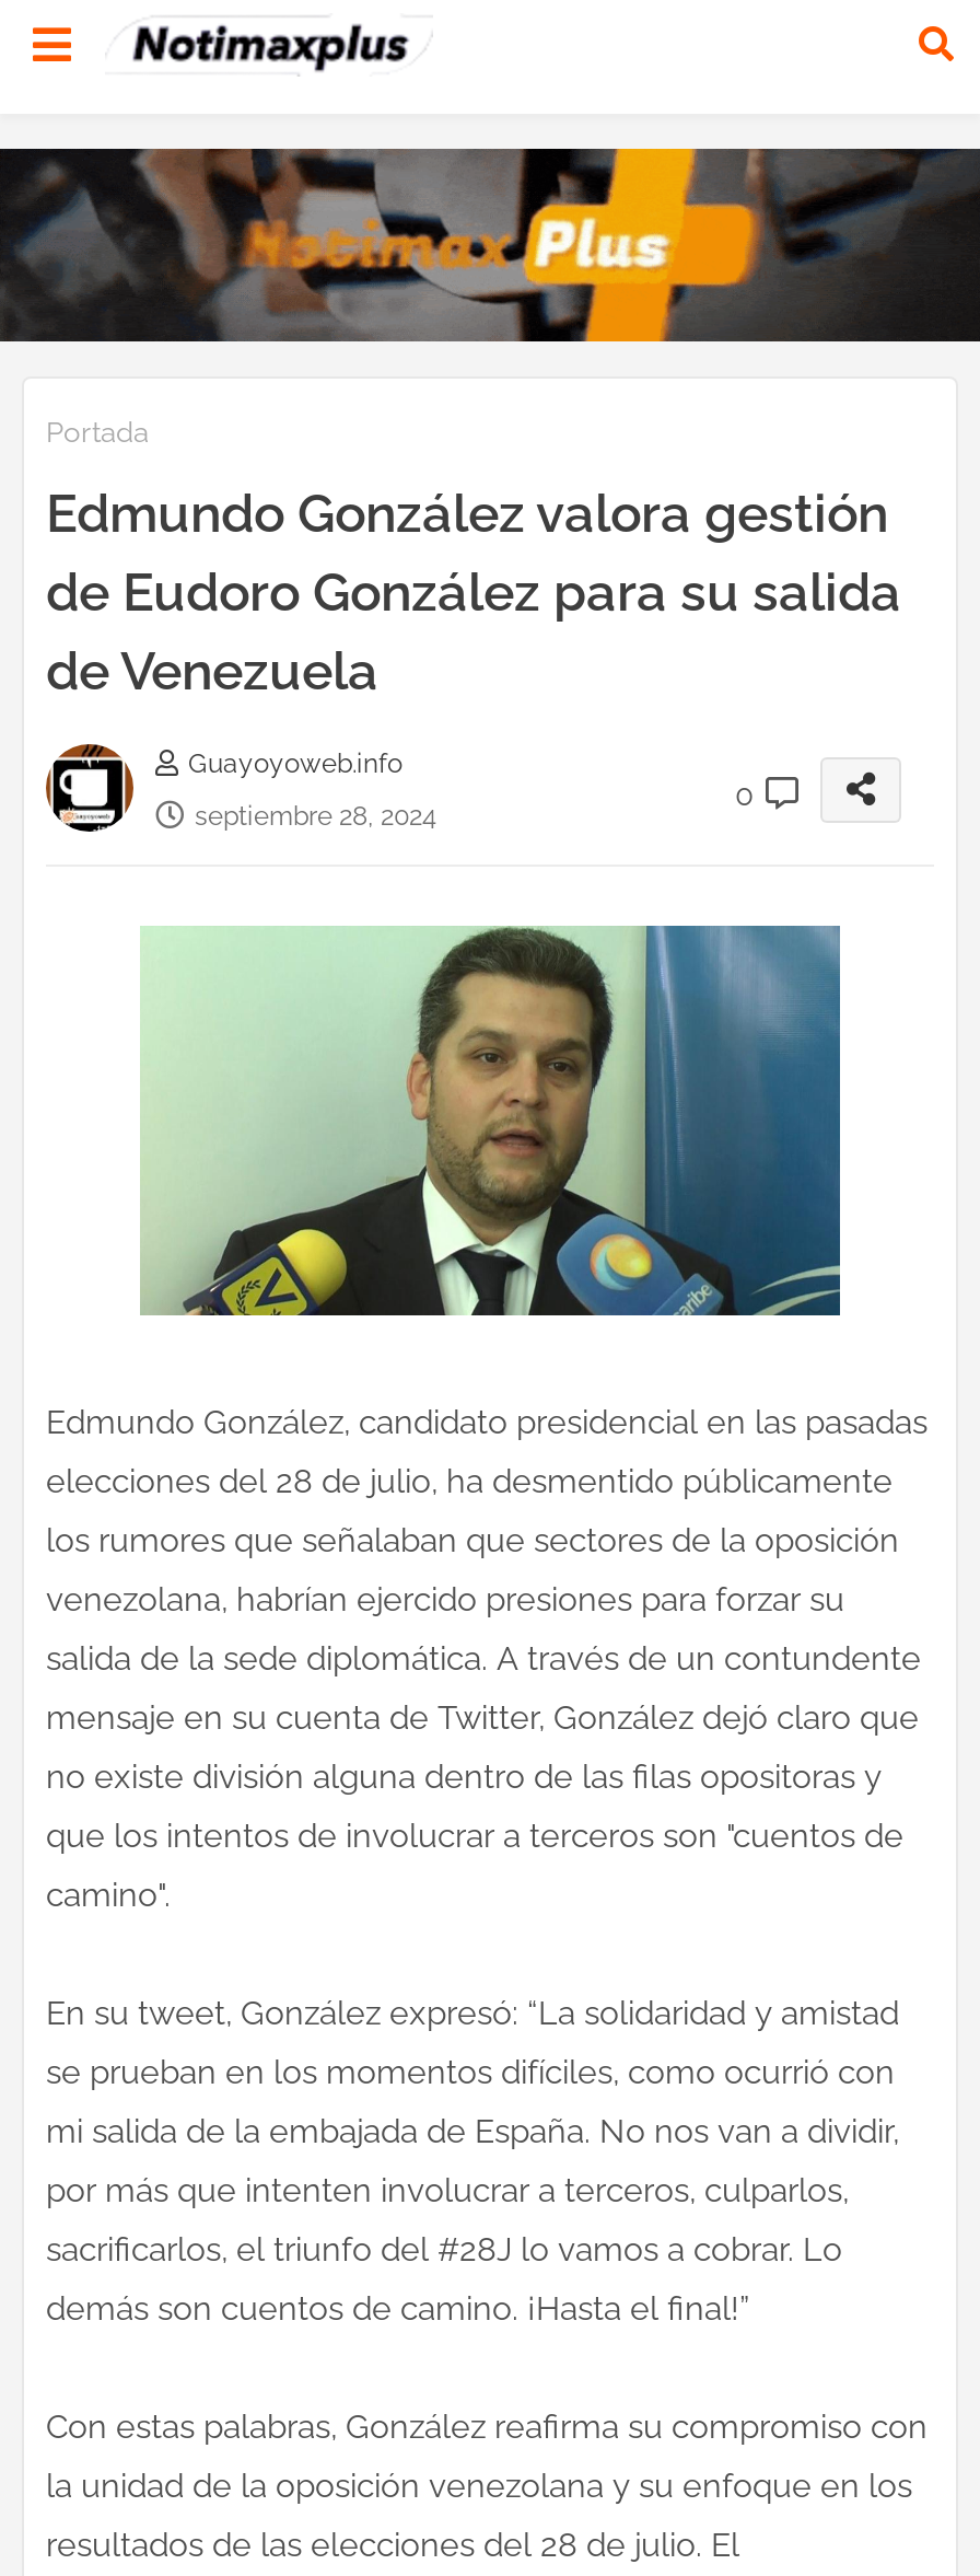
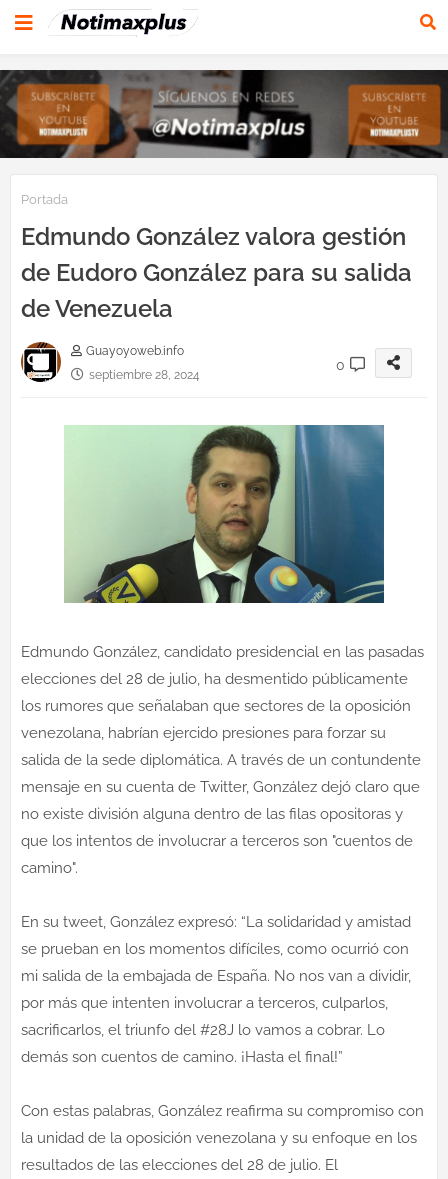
[7,147,973,344] [image] -> [3,69,445,159] [image]

